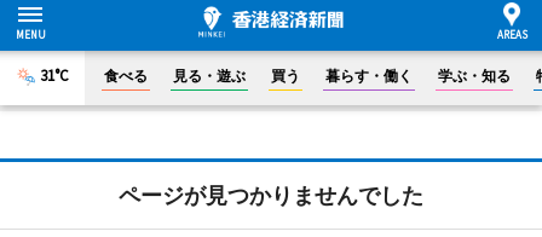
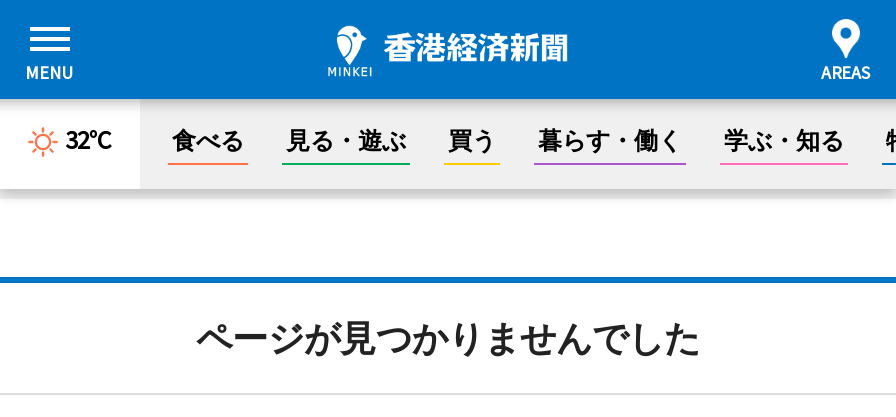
[39,66,68,86] 31°C -> [65,124,113,158] 32°C

